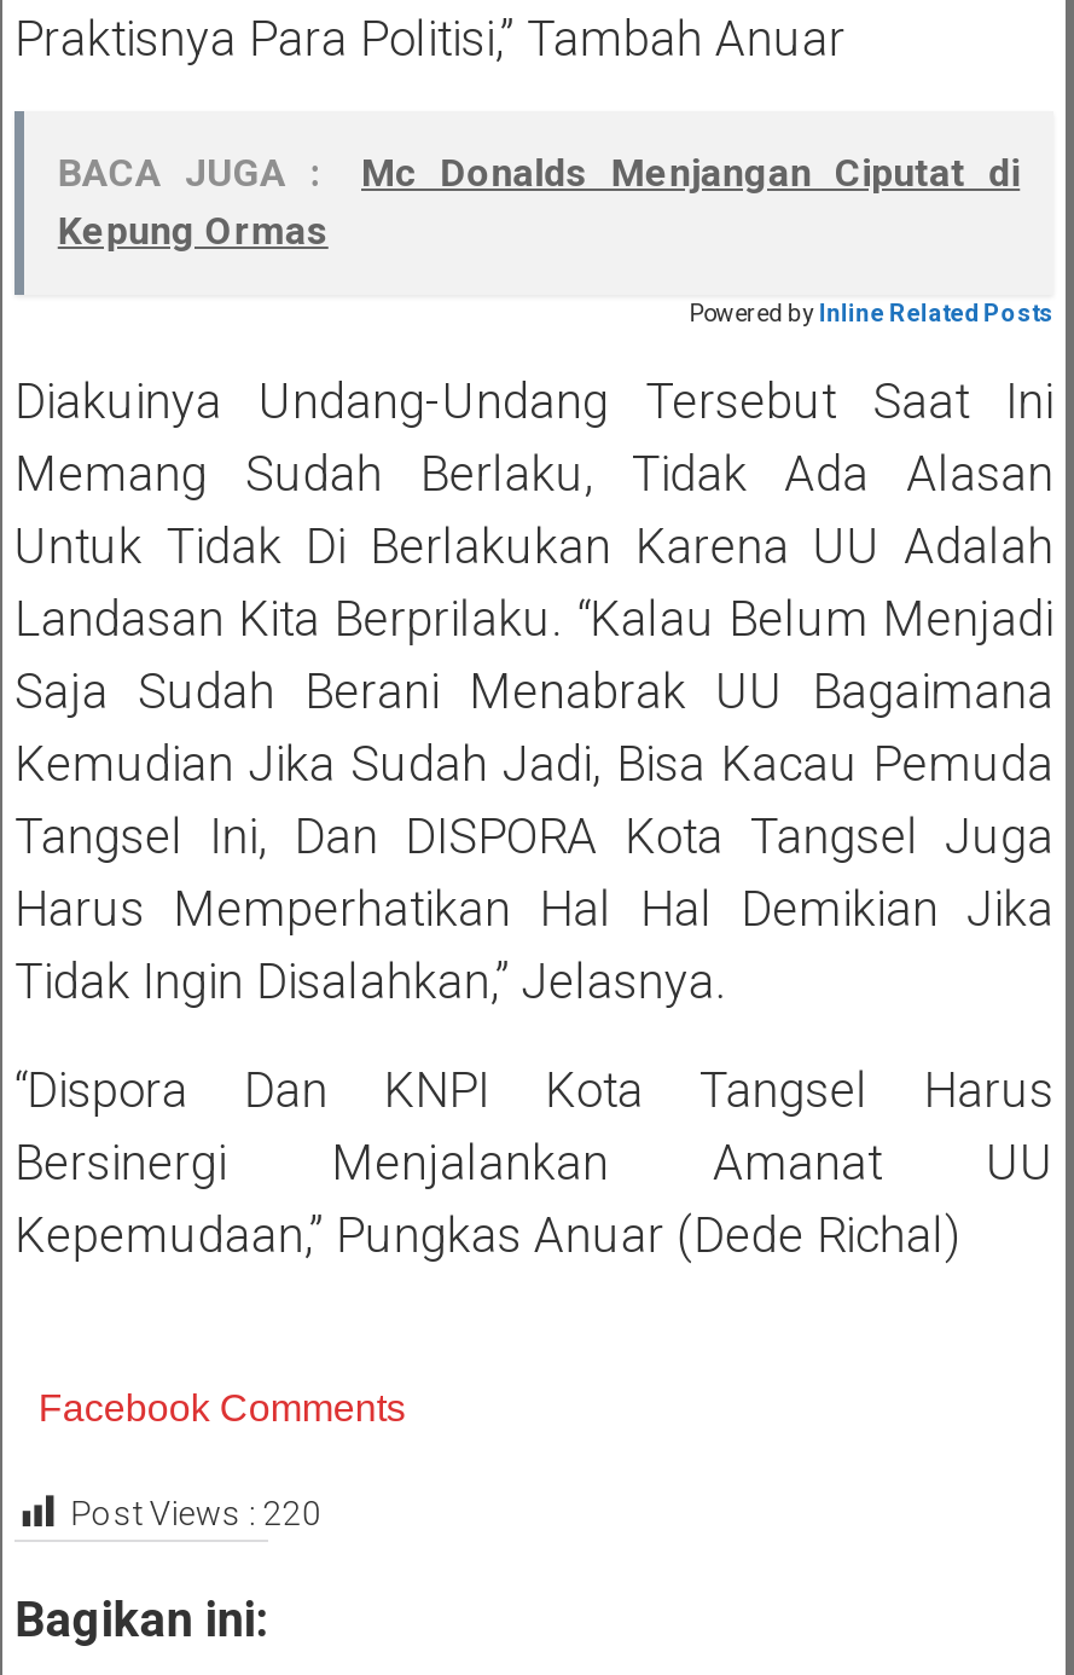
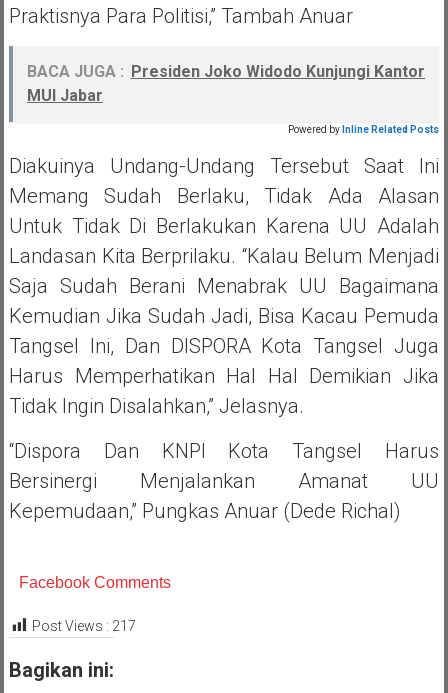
[58,150,1020,254] BACA JUGA : | Mc Donalds Menjangan Ciputat di | Kepung Ormas -> [27,62,425,105] BACA JUGA : Presiden Joko Widodo Kunjungi Kantor | MUI Jabar
[70,1494,321,1533] Post Views : 220 -> [32,618,136,634] Post Views : 217

